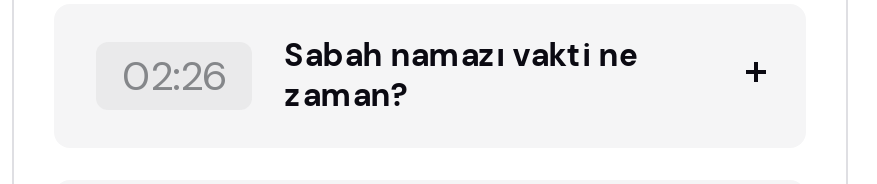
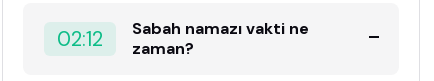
[122,33,638,115] 02:26 Sabah namazı vakti ne zaman? -> [57,18,309,59] 02:12 Sabah namazı vakti ne zaman?

